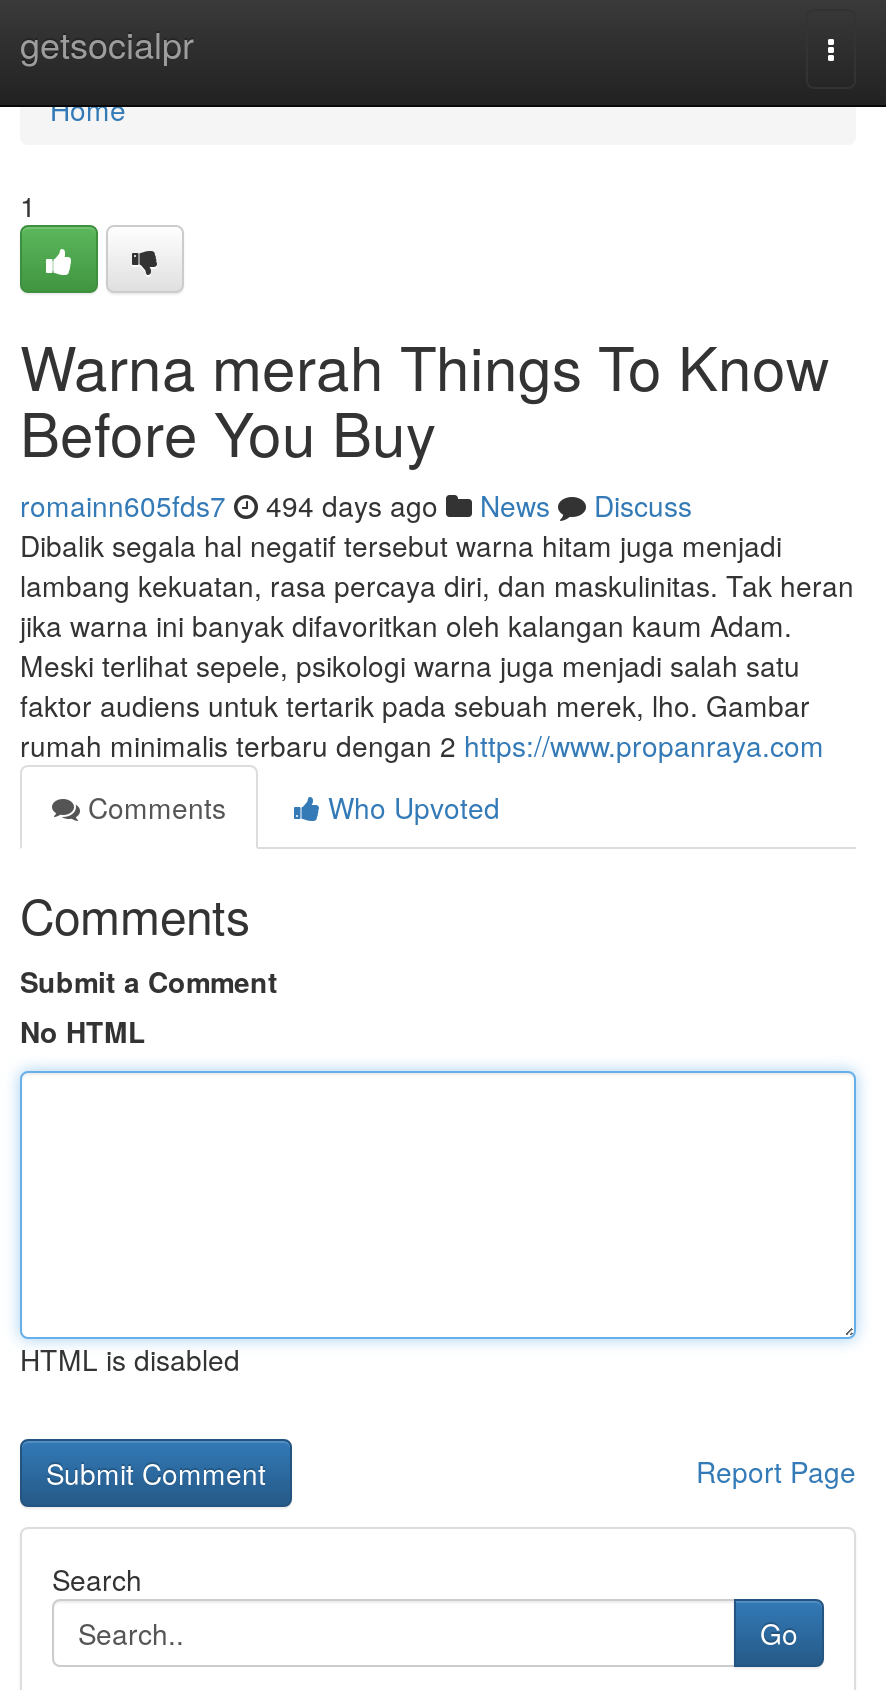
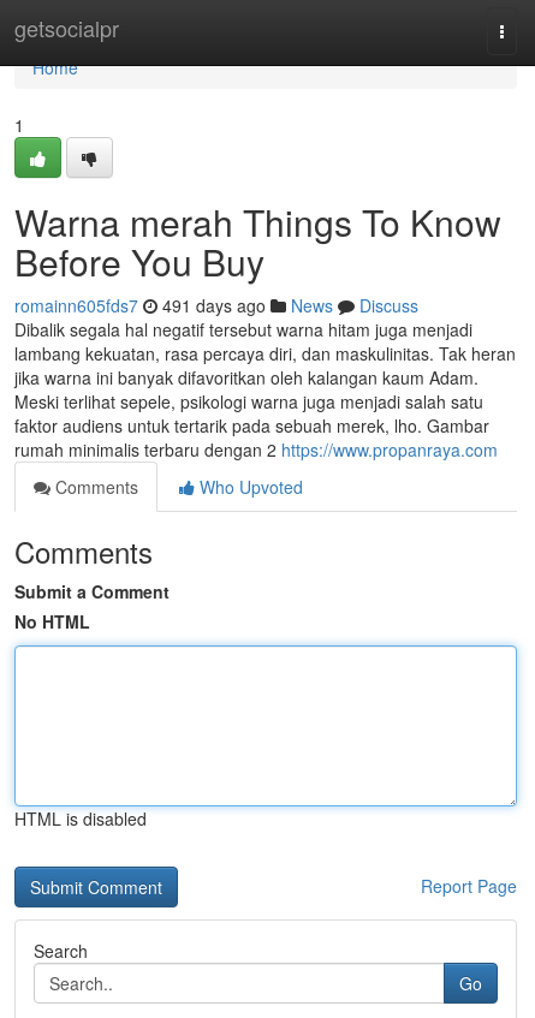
[20,485,692,525] romainn605fds7 494 days ago News Discuss -> [14,293,418,317] romainn605fds7 491 days ago News Discuss

